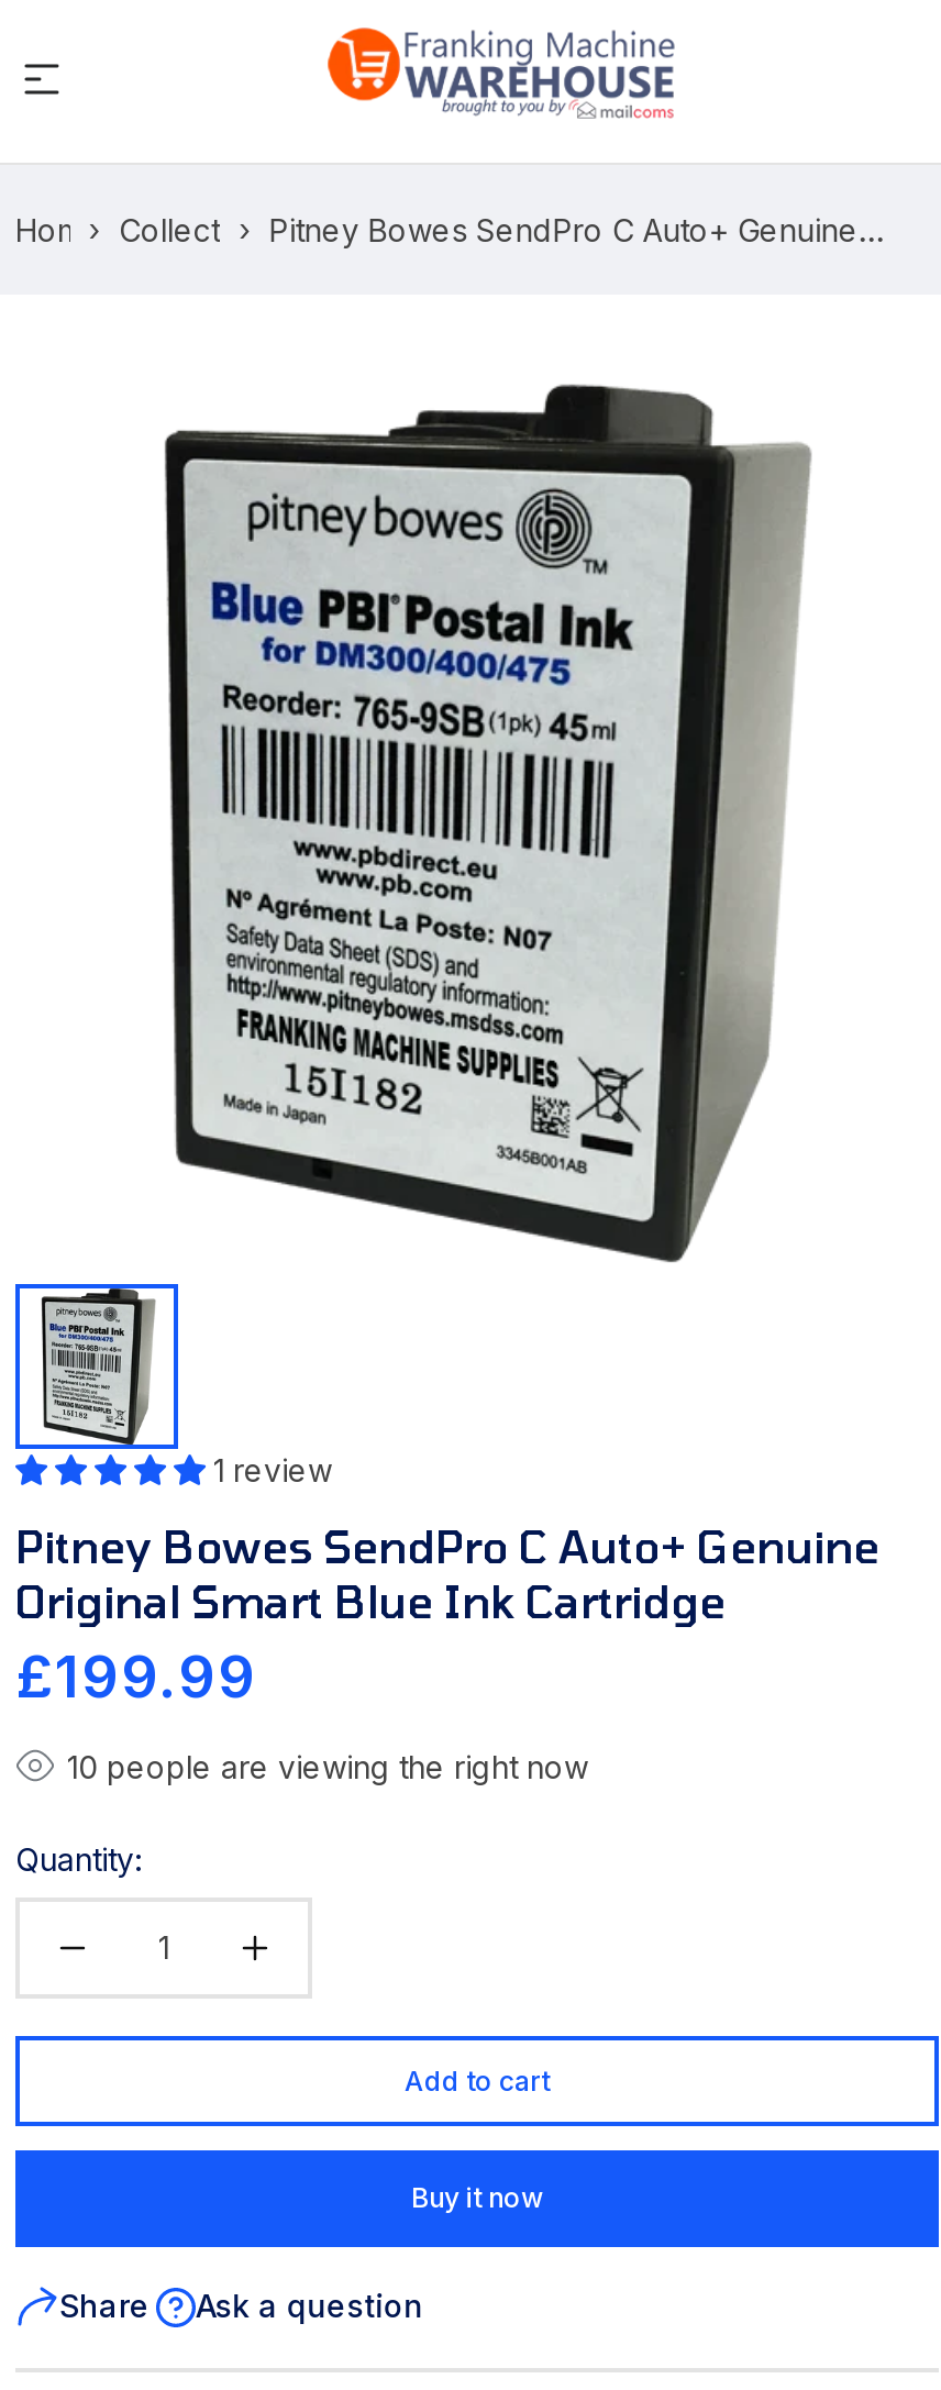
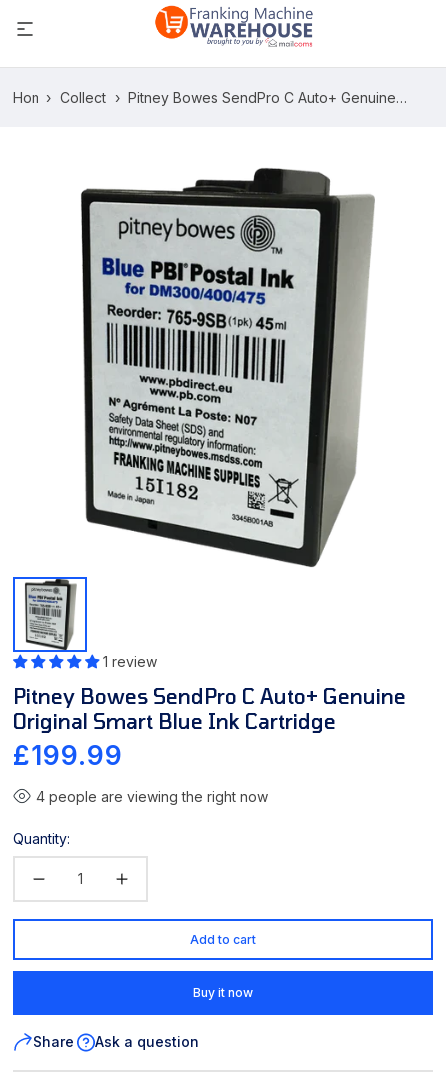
[67,1748,588,1785] 10 people are viewing the right now -> [36,788,268,805] 4 people are viewing the right now

